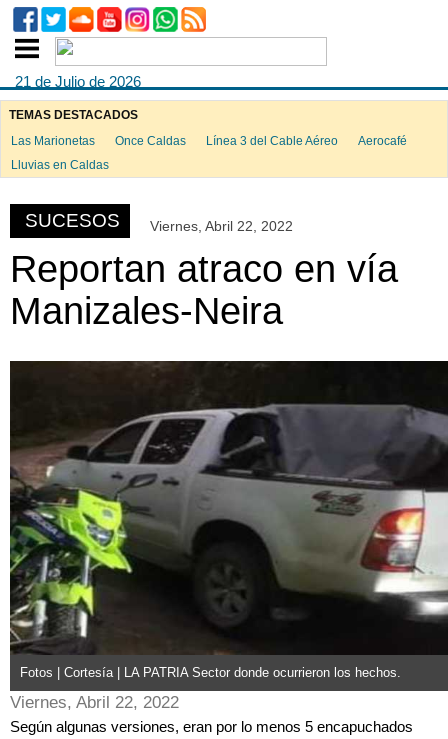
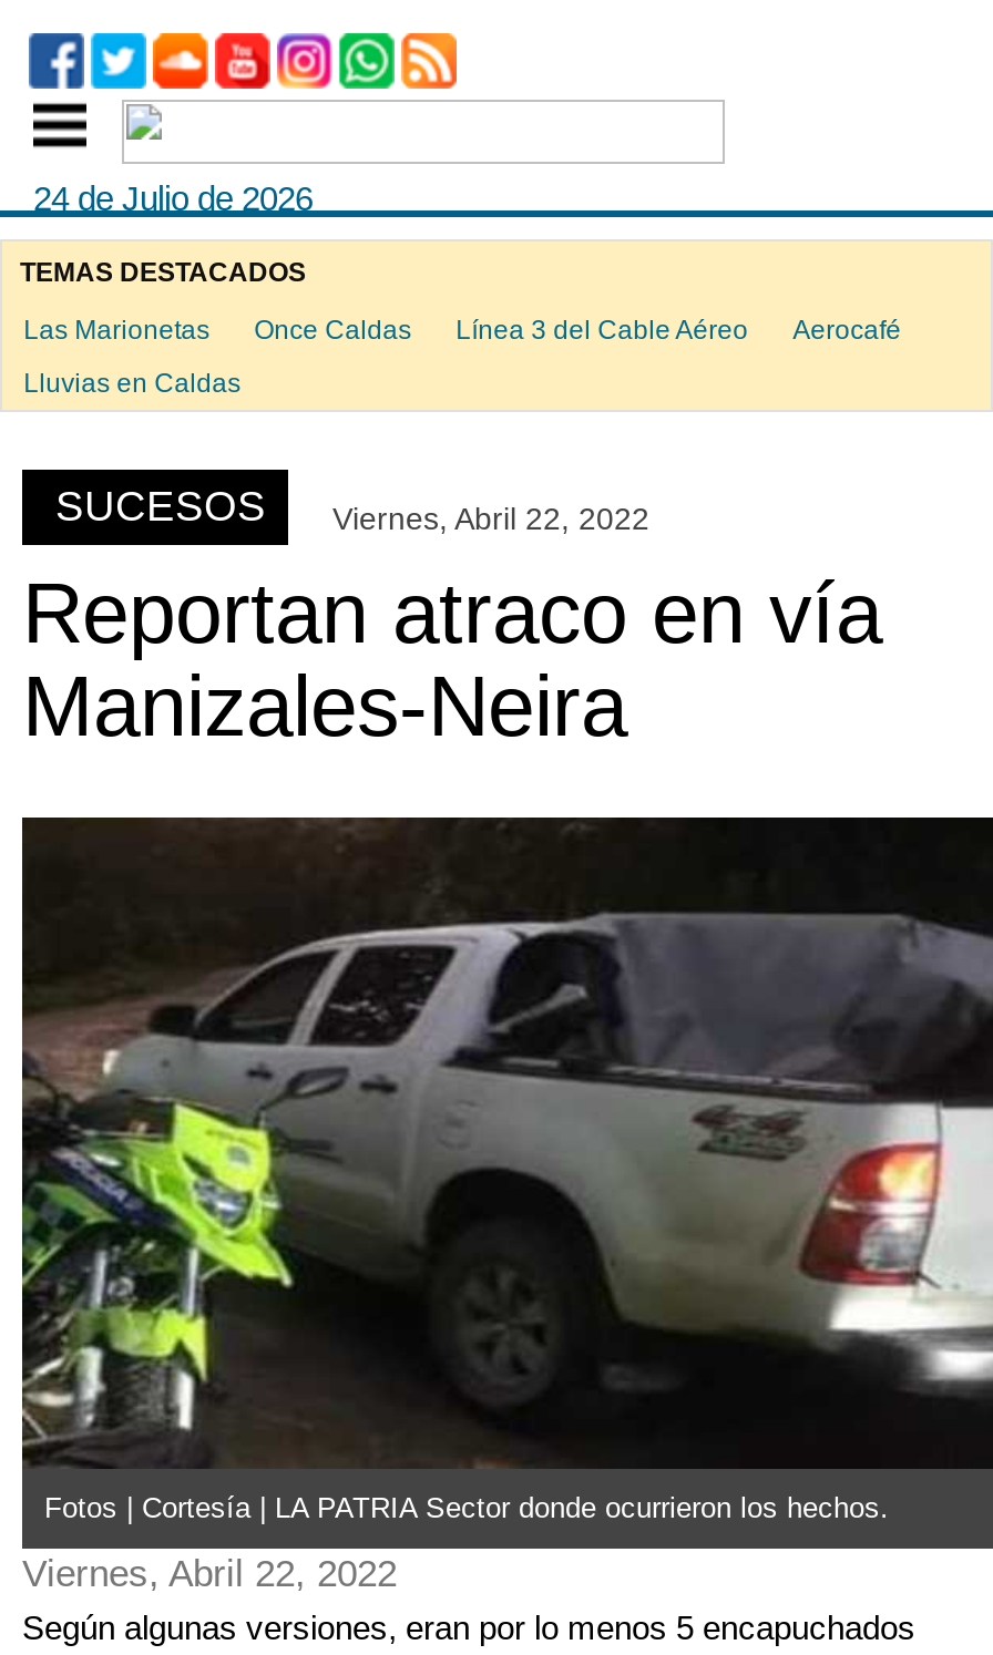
[15,73,141,90] 21 de Julio de 2026 -> [33,179,313,217] 24 de Julio de 2026

